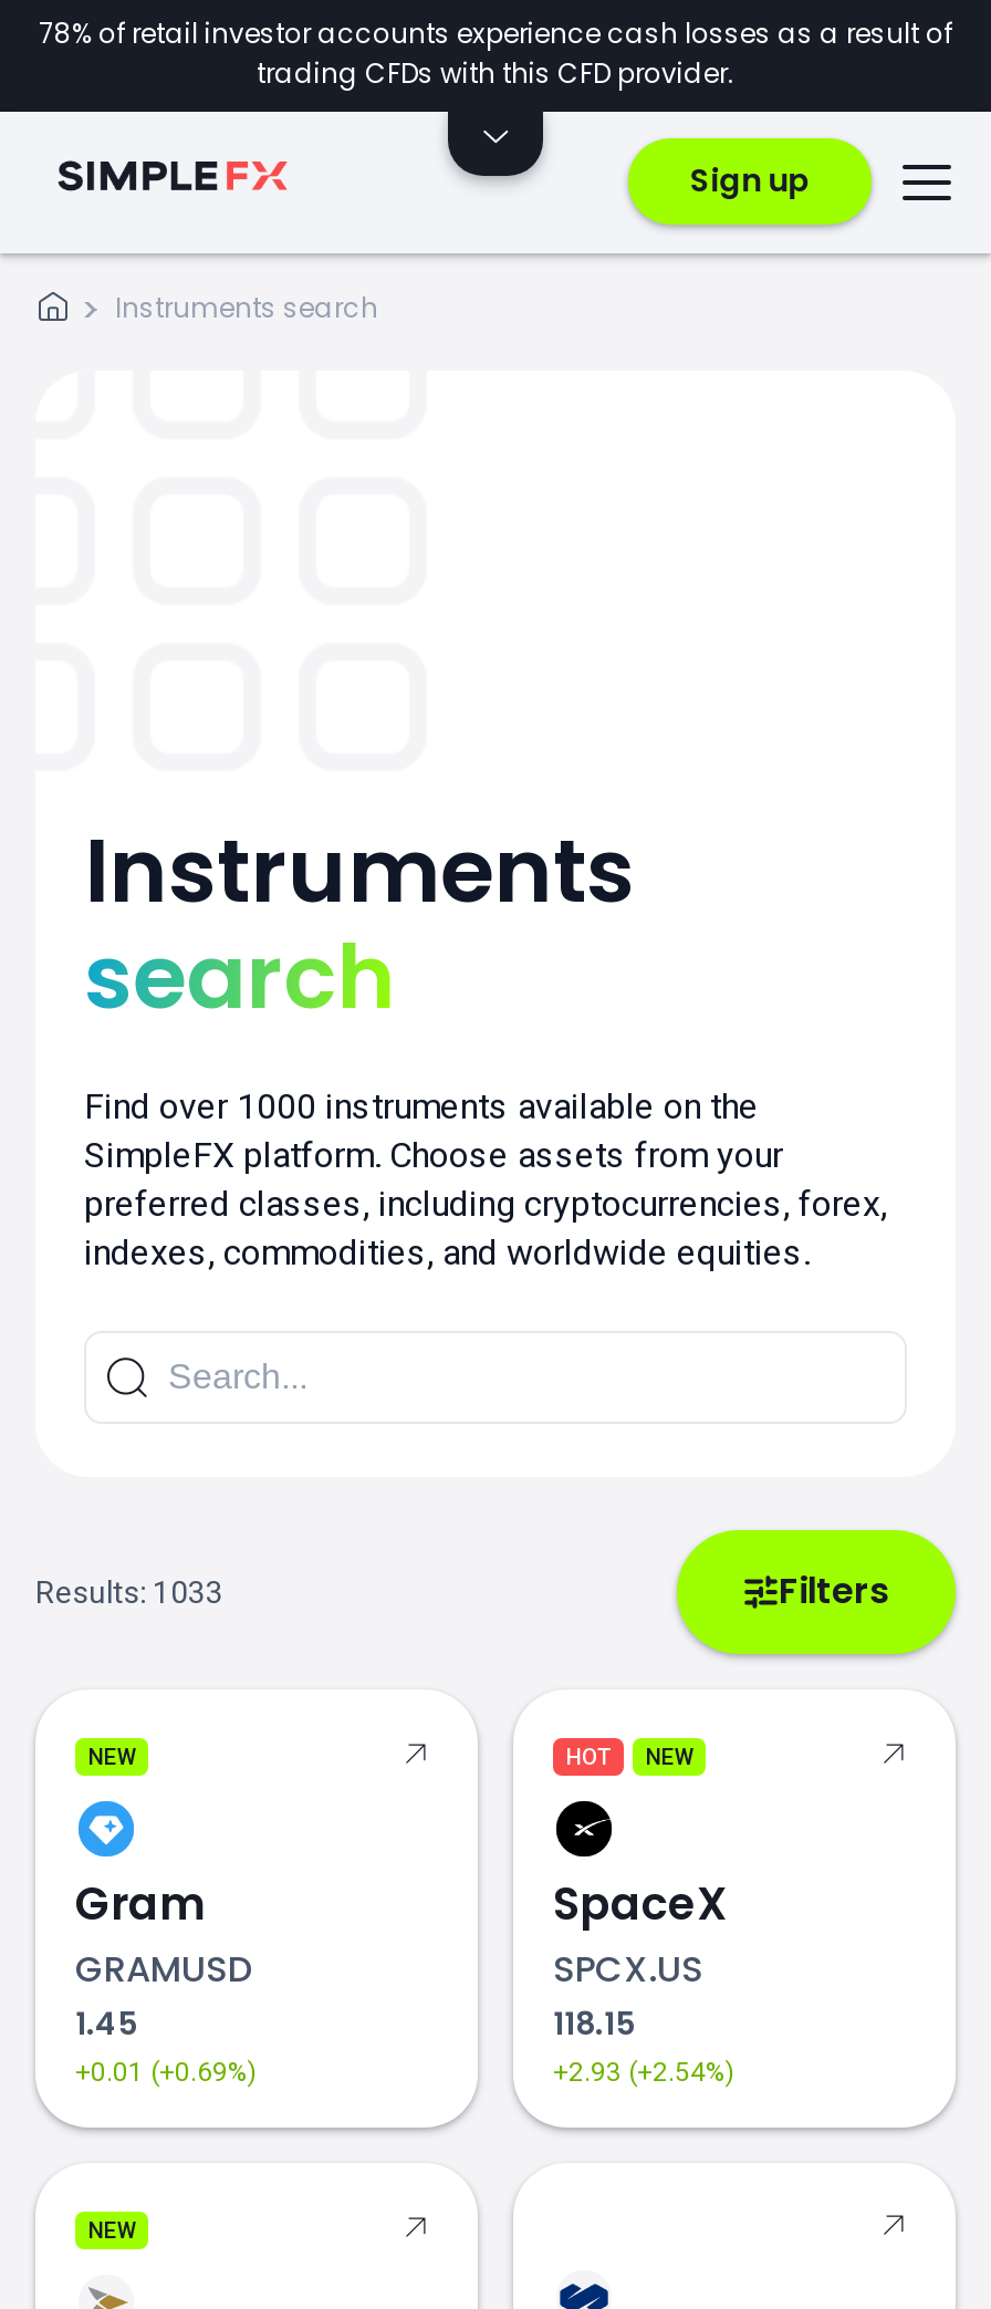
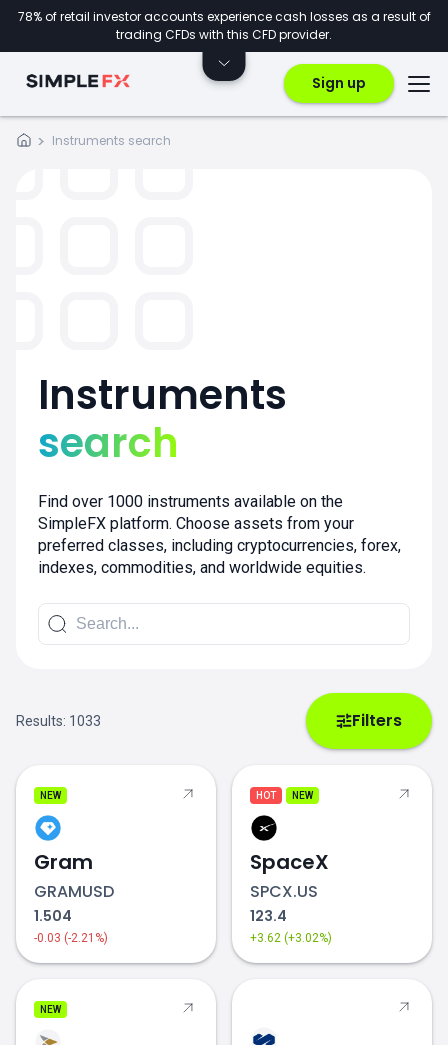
[75,2001,144,2046] 1.45 -> [34,906,75,926] 1.504
[553,2001,641,2046] 118.15 -> [250,906,290,926] 123.4
[75,2057,270,2088] +0.01 (+0.69%) -> [34,931,114,945] -0.03 (-2.21%)
[553,2057,748,2088] +2.93 (+2.54%) -> [250,931,338,945] +3.62 (+3.02%)

